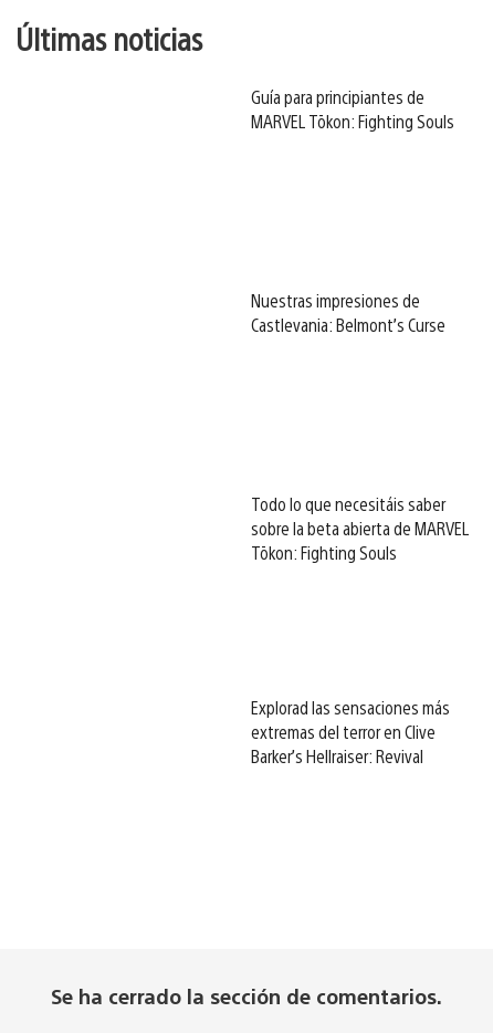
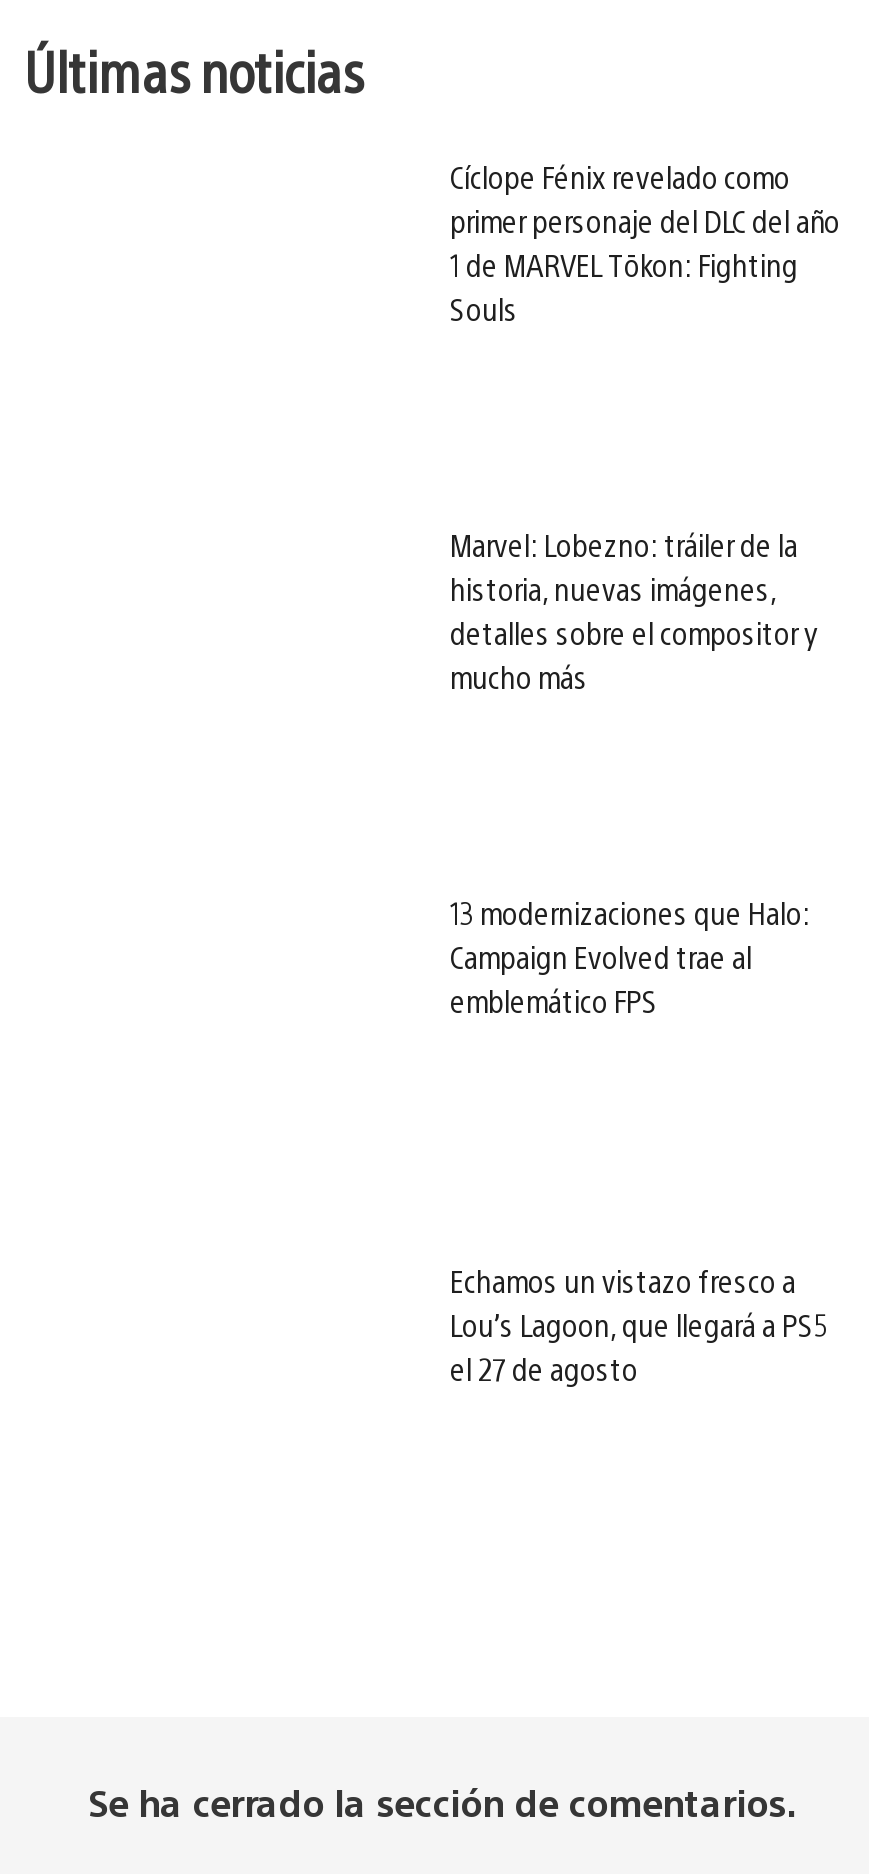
[251,85,454,132] Guía para principiantes de | MARVEL Tōkon: Fighting Souls -> [450,155,840,329] Cíclope Fénix revelado como | primer personaje del DLC del año | 1 de MARVEL Tōkon: Fighting | Souls
[251,288,445,336] Nuestras impresiones de | Castlevania: Belmont’s Curse -> [450,523,818,697] Marvel: Lobezno: tráiler de la | historia, nuevas imágenes, | detalles sobre el compositor y | mucho más
[251,492,469,564] Todo lo que necesitáis saber | sobre la beta abierta de MARVEL | Tōkon: Fighting Souls -> [450,891,810,1021] 13 modernizaciones que Halo: | Campaign Evolved trae al | emblemático FPS
[251,695,450,767] Explorad las sensaciones más | extremas del terror en Clive | Barker’s Hellraiser: Revival -> [450,1259,828,1389] Echamos un vistazo fresco a | Lou’s Lagoon, que llegará a PS5 | el 27 de agosto

